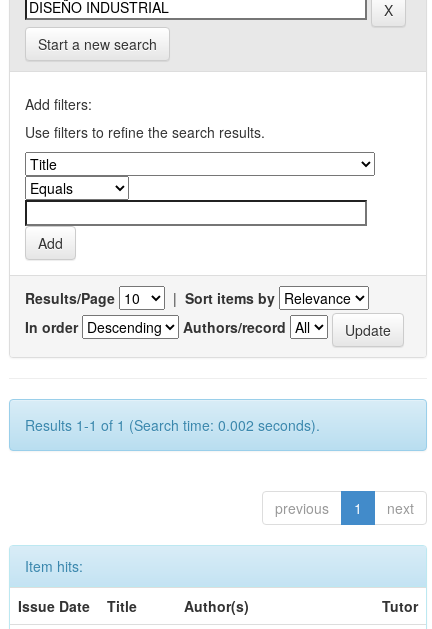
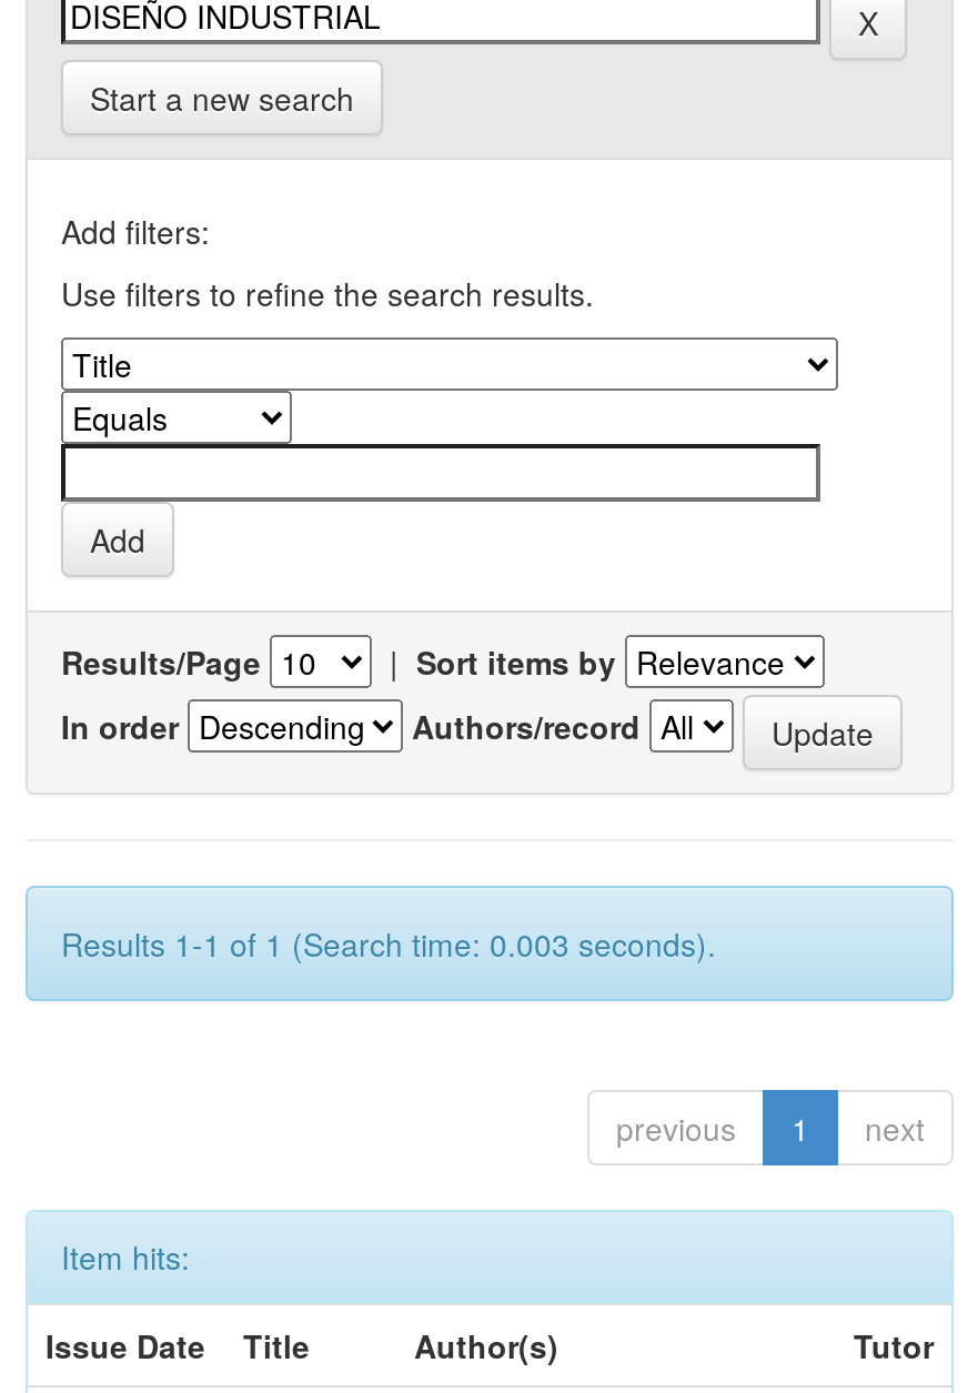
[25,415,320,435] Results 1-1 of 1 (Search time: 0.002 seconds). -> [61,921,716,965] Results 1-1 of 1 (Search time: 0.003 seconds).

